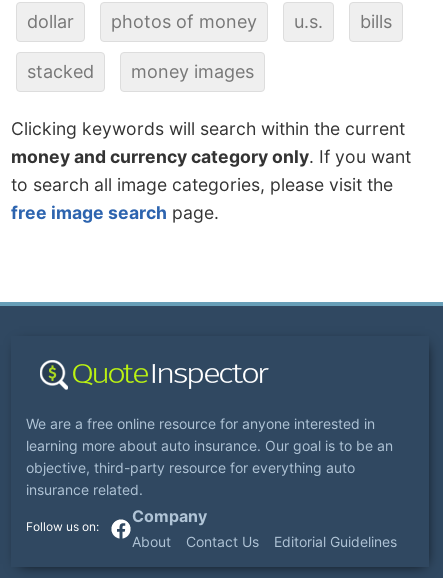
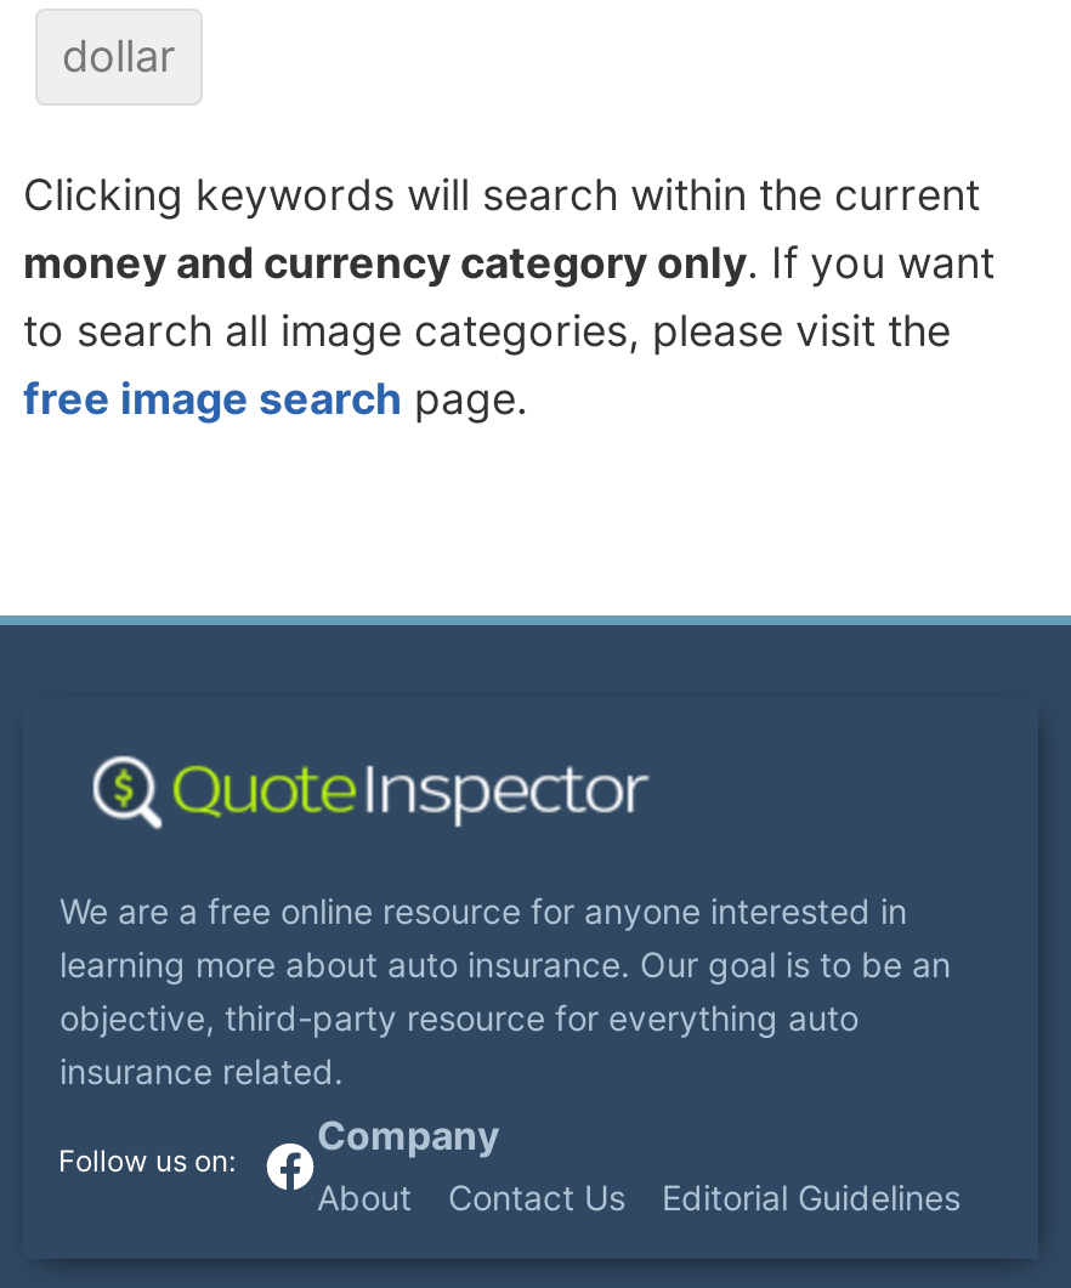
[27,11,392,82] photos of money | u.s. | bills | stacked | money images -> none

